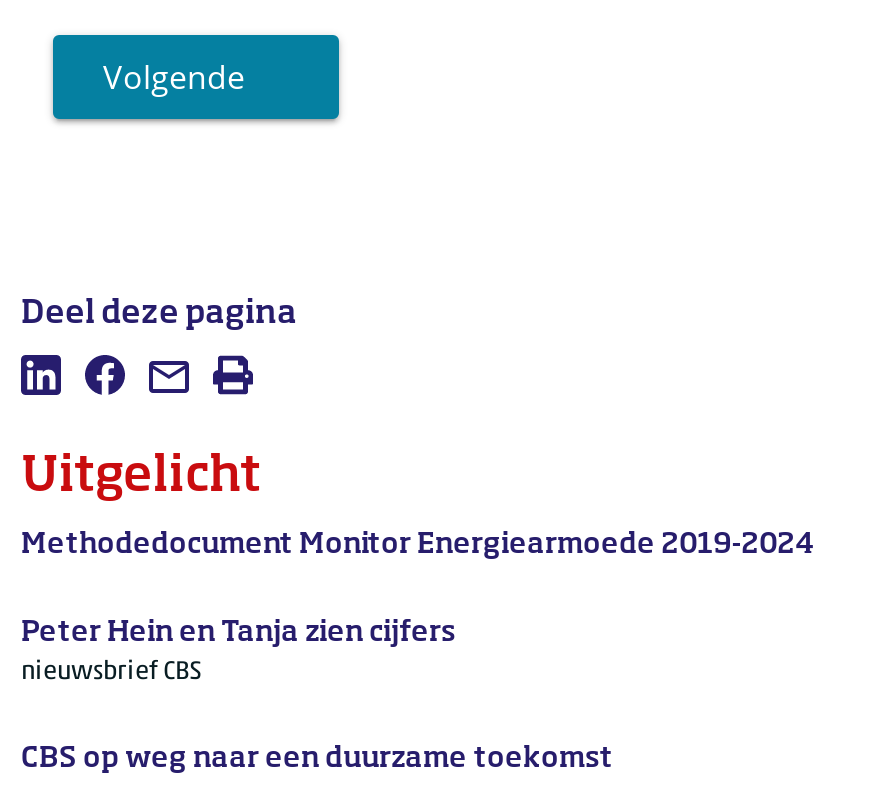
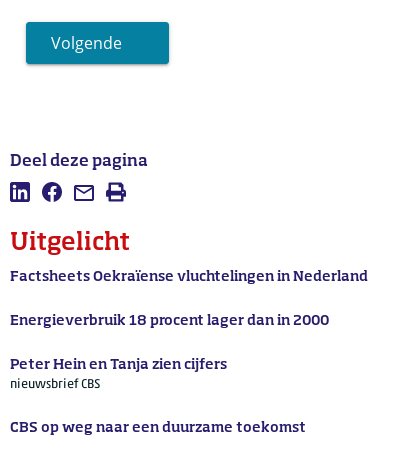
[21,530,815,558] Methodedocument Monitor Energiearmoede 2019-2024 -> [10,269,368,327] Factsheets Oekraïense vluchtelingen in Nederland | Energieverbruik 18 procent lager dan in 2000

